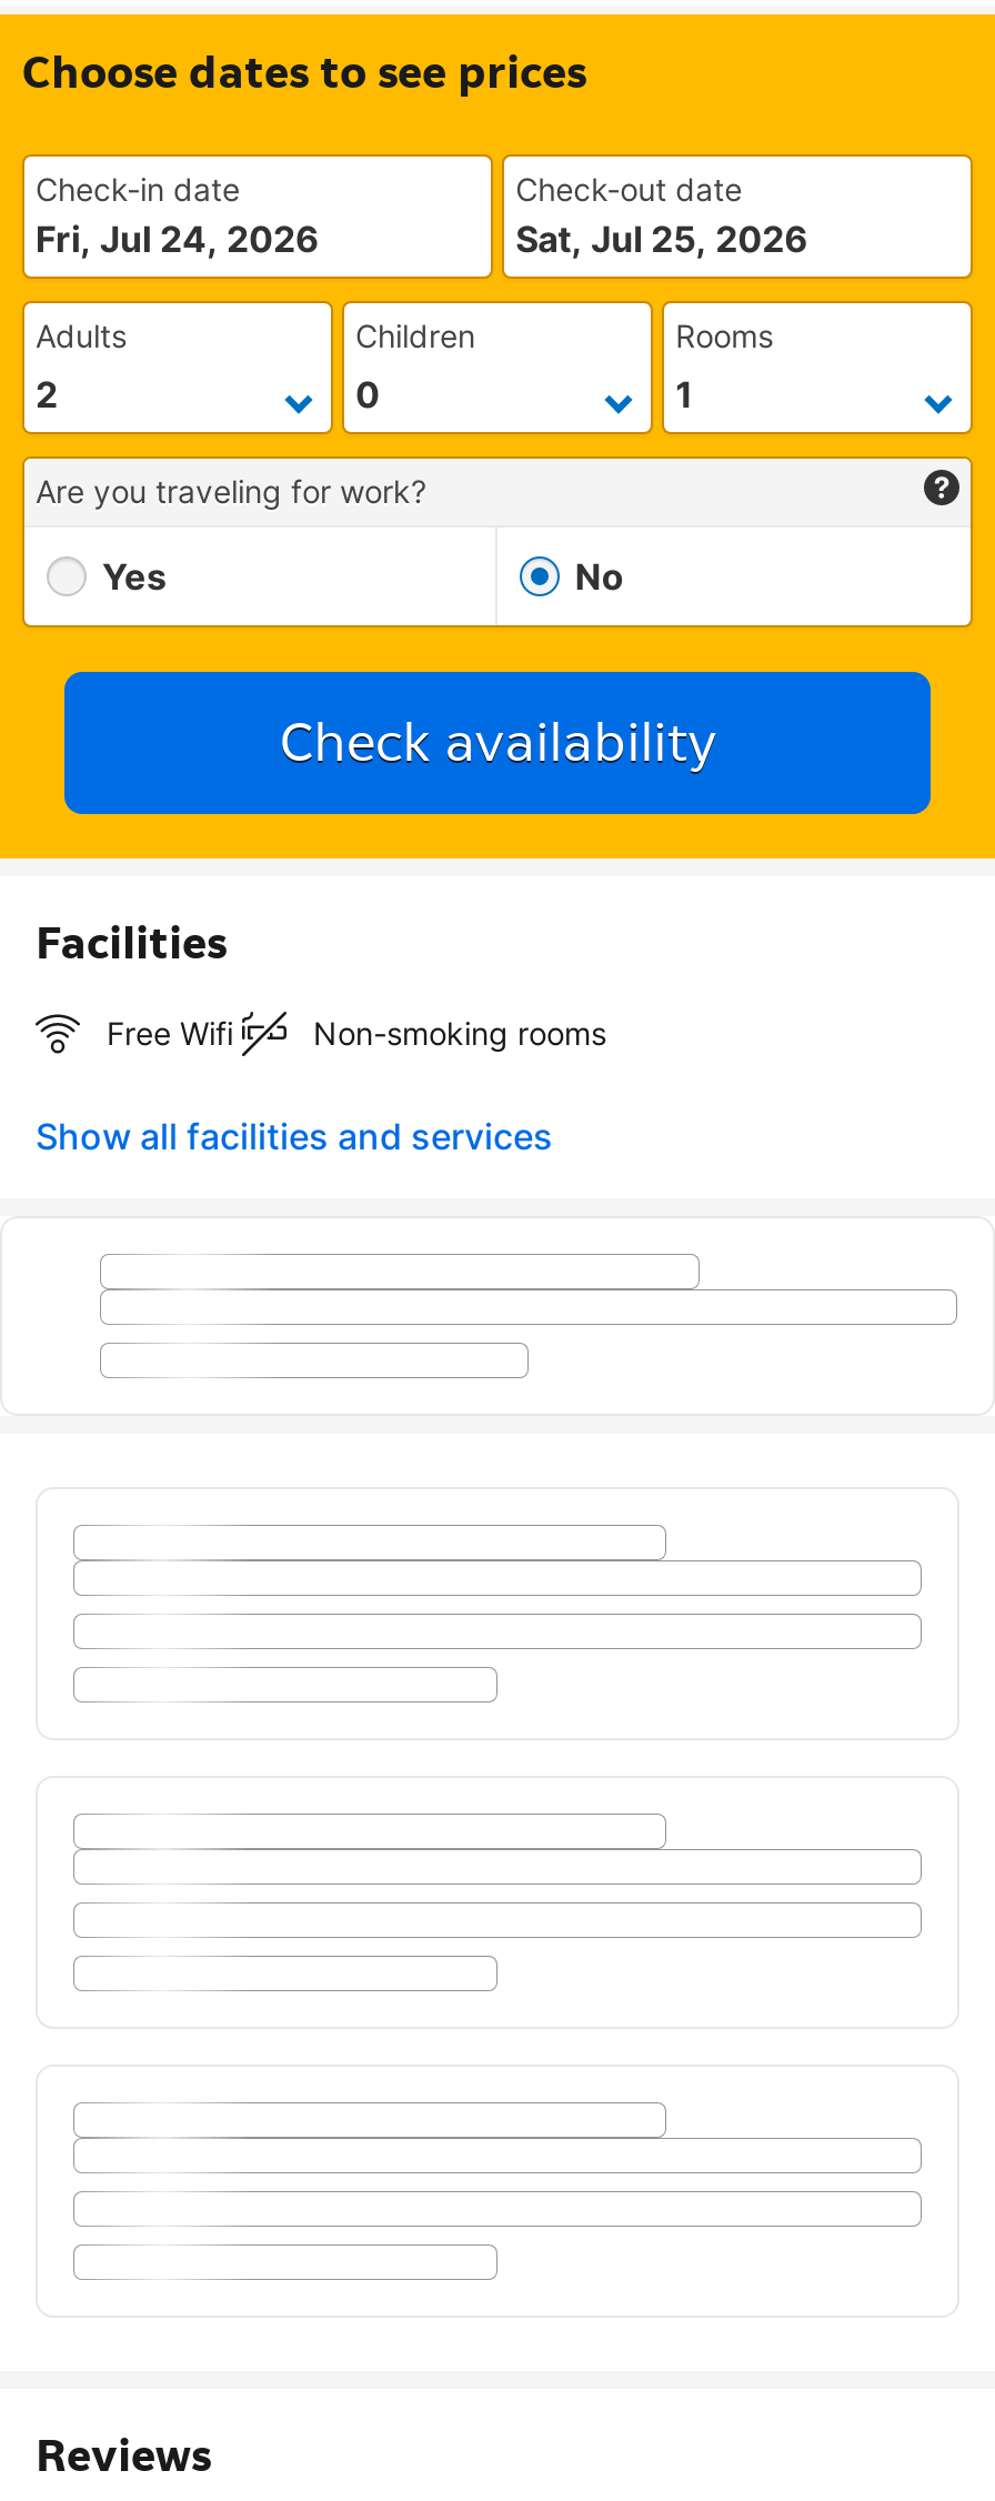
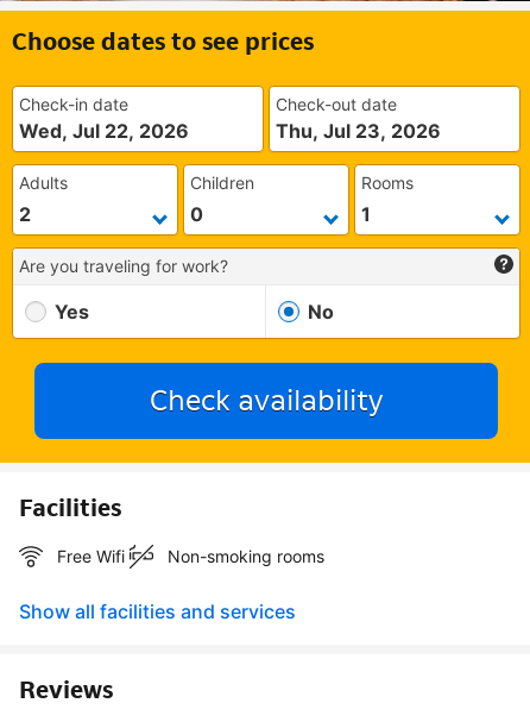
[36,217,320,261] Fri, Jul 24, 2026 -> [19,119,189,143] Wed, Jul 22, 2026
[515,217,809,261] Sat, Jul 25, 2026 -> [276,119,441,143] Thu, Jul 23, 2026

